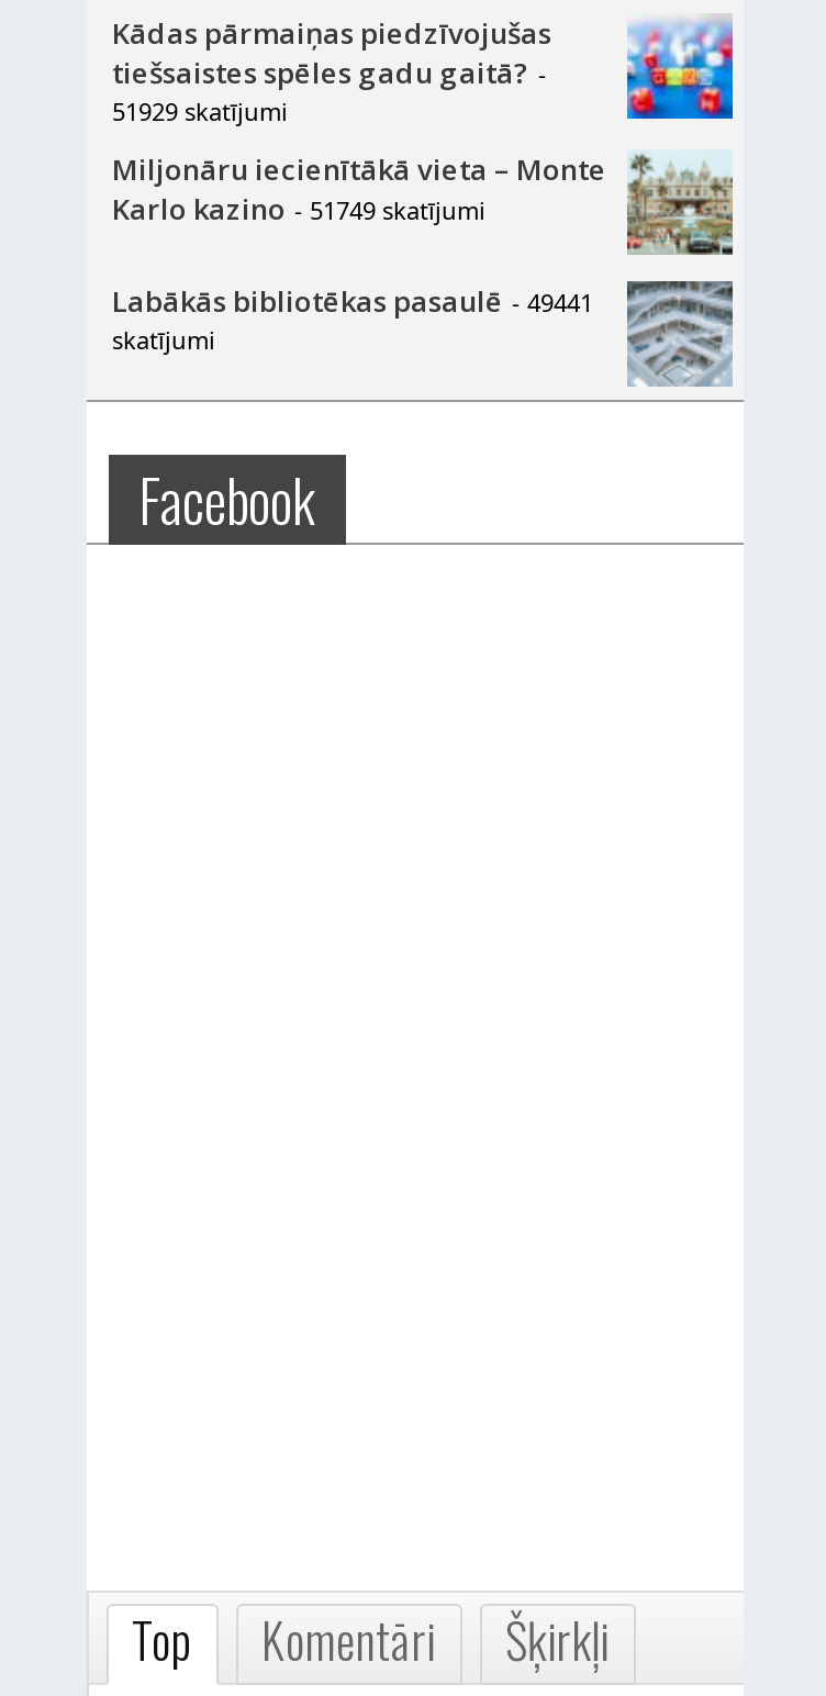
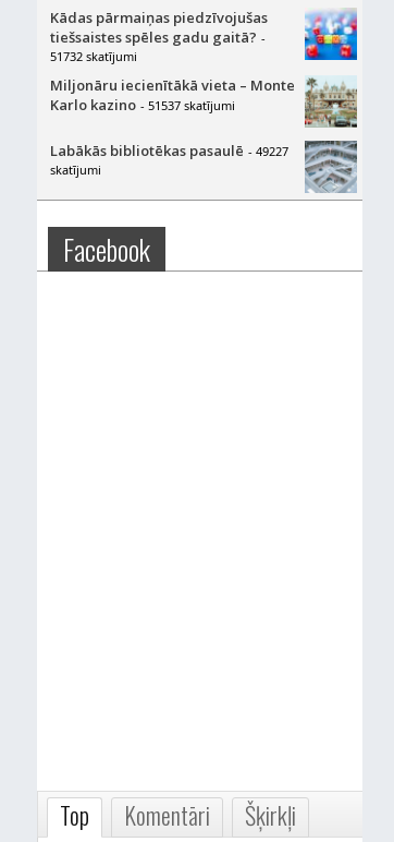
[112,95,288,128] 51929 skatījumi -> [50,48,137,65] 51732 skatījumi
[112,189,485,229] Karlo kazino - 51749 skatījumi -> [50,95,235,115] Karlo kazino - 51537 skatījumi
[112,282,593,321] Labākās bibliotēkas pasaulē - 49441 -> [50,141,288,161] Labākās bibliotēkas pasaulē - 49227

